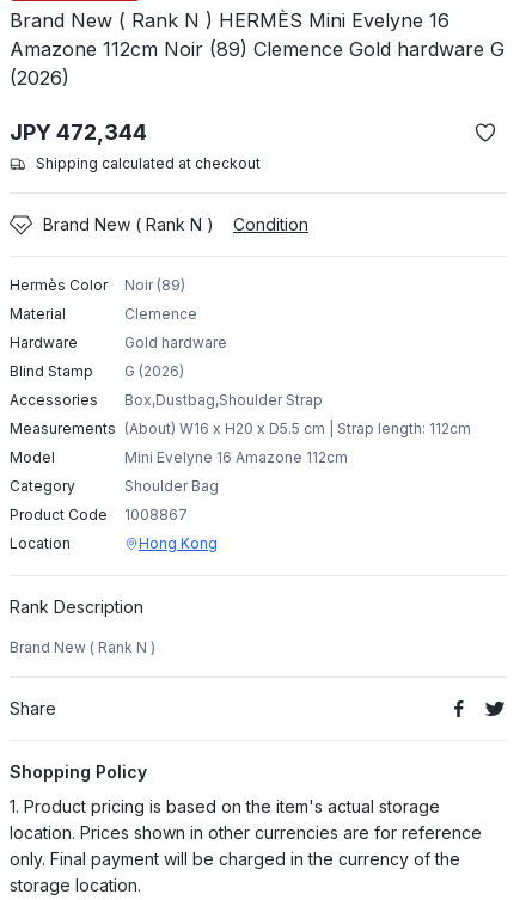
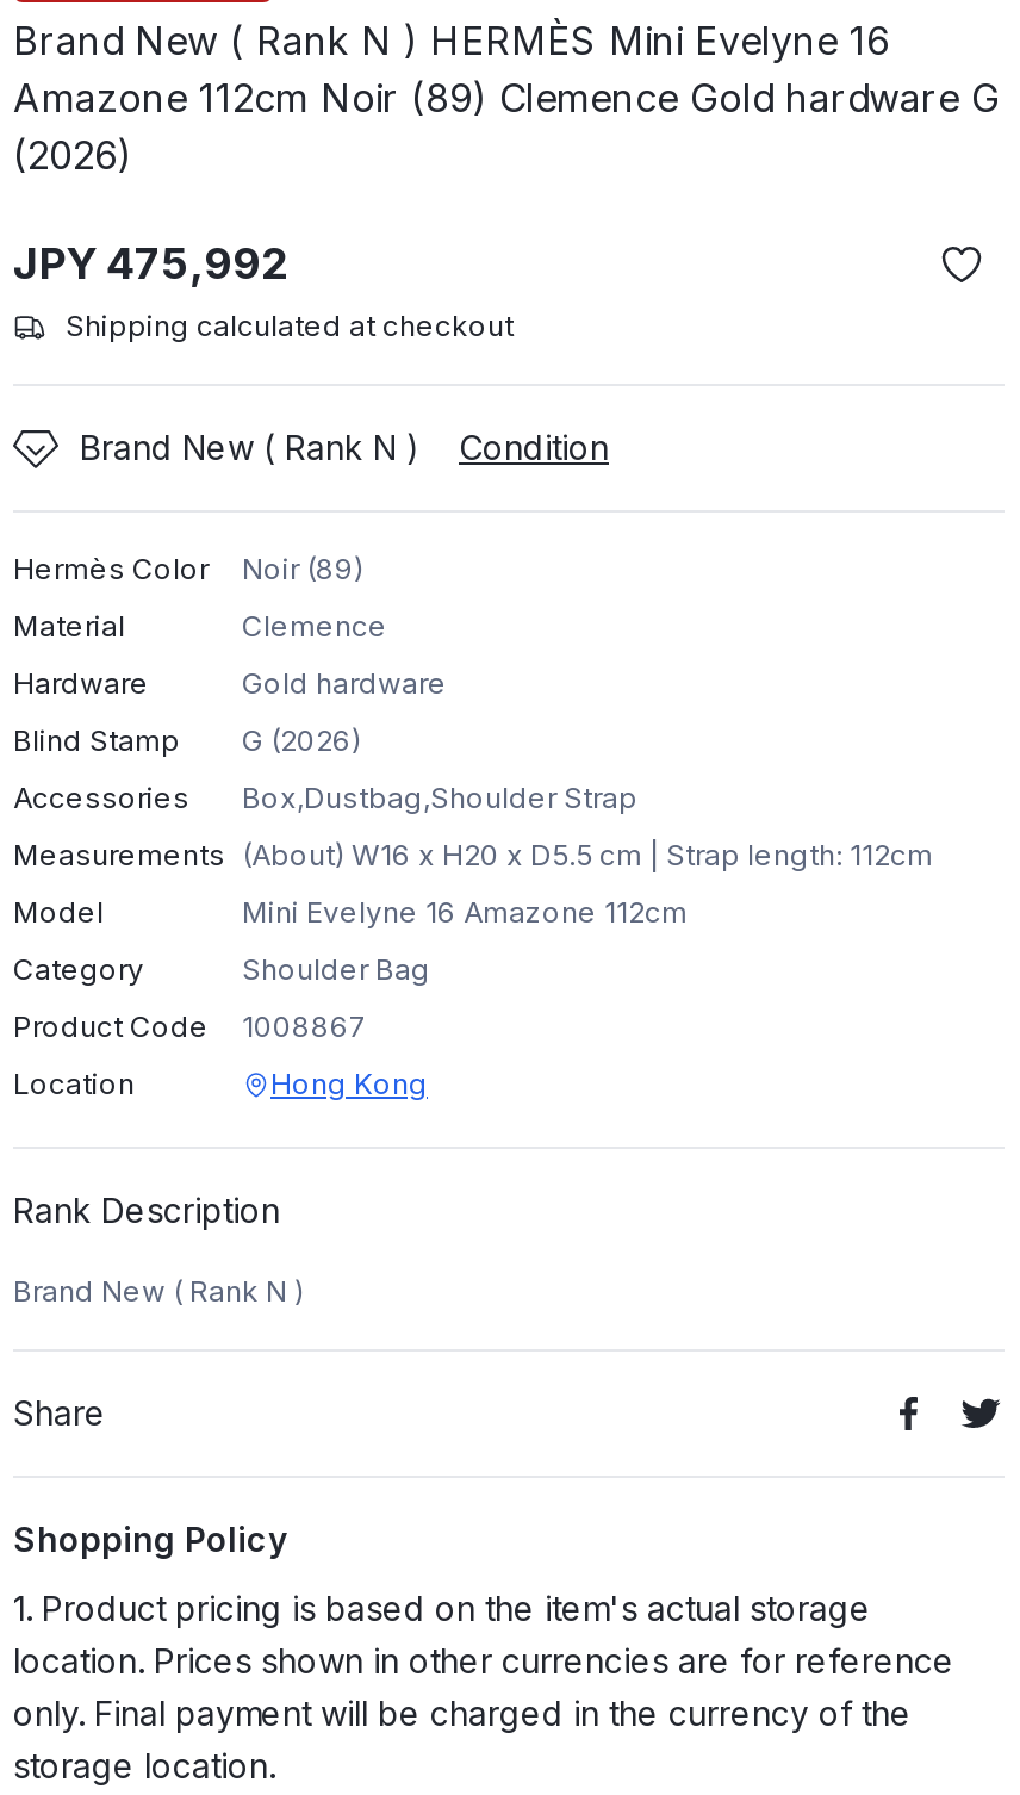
[10,120,147,145] JPY 472,344 -> [13,238,287,288] JPY 475,992

